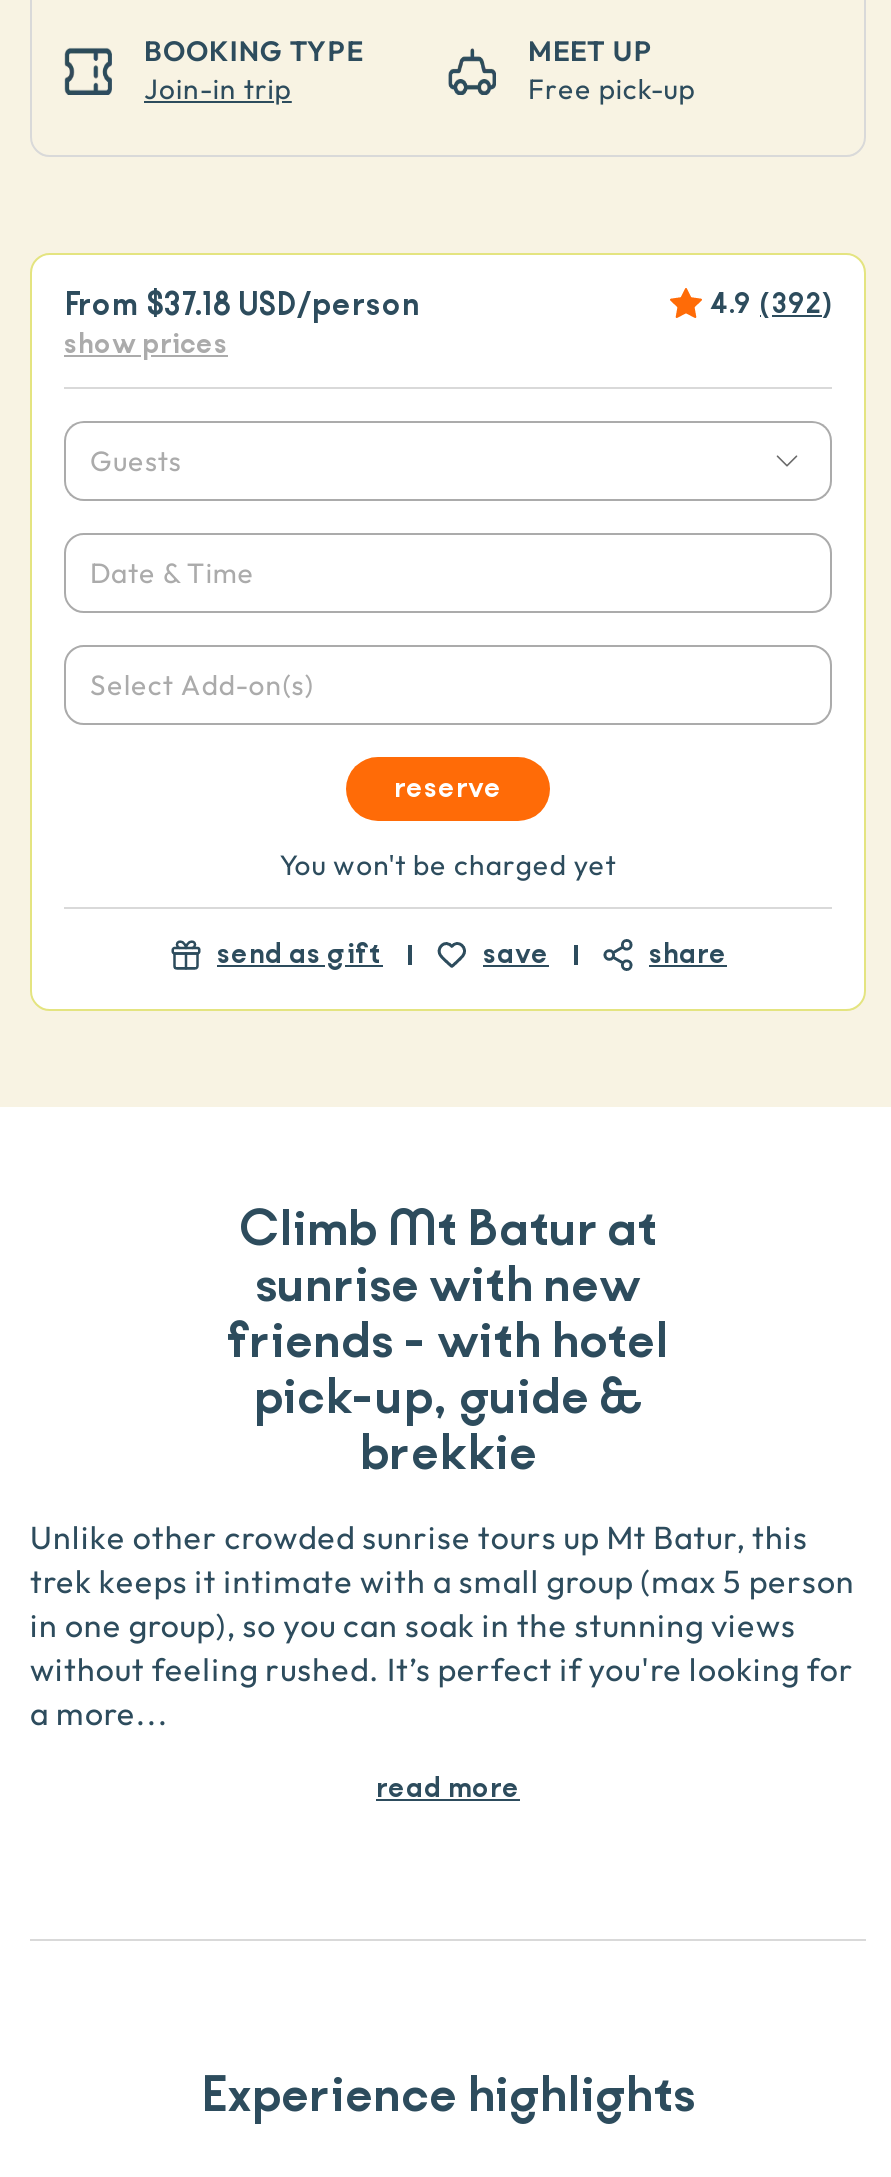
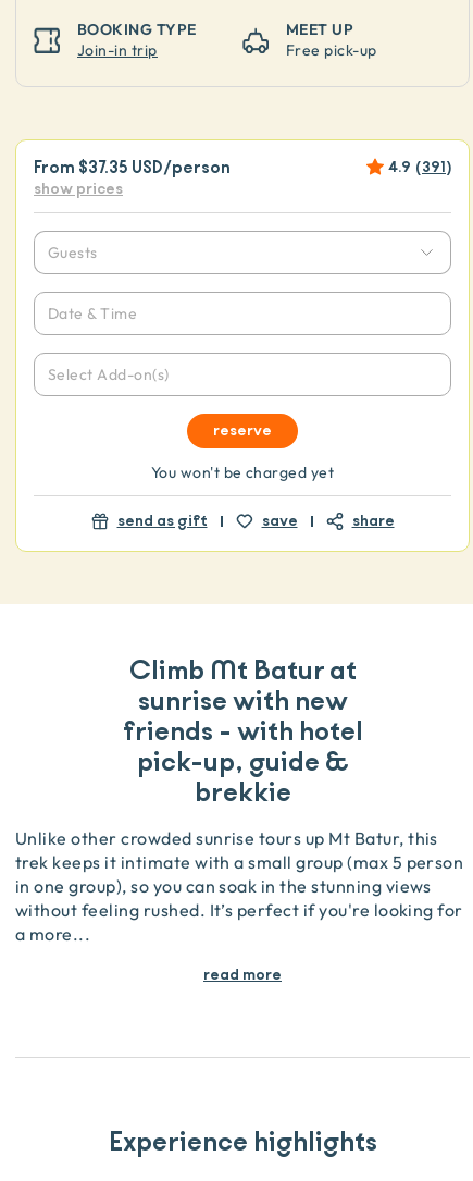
[64,283,420,327] From $37.18 USD/person -> [34,156,231,180] From $37.35 USD/person
[710,285,832,325] 4.9 (392) -> [388,157,451,179] 4.9 (391)

